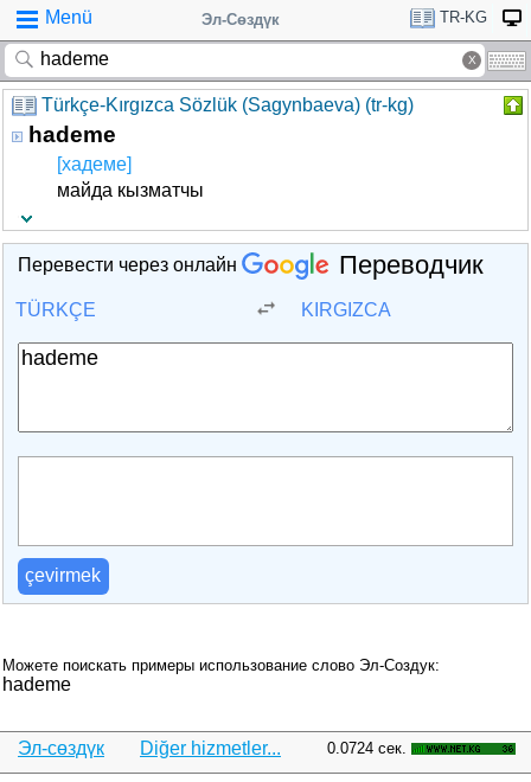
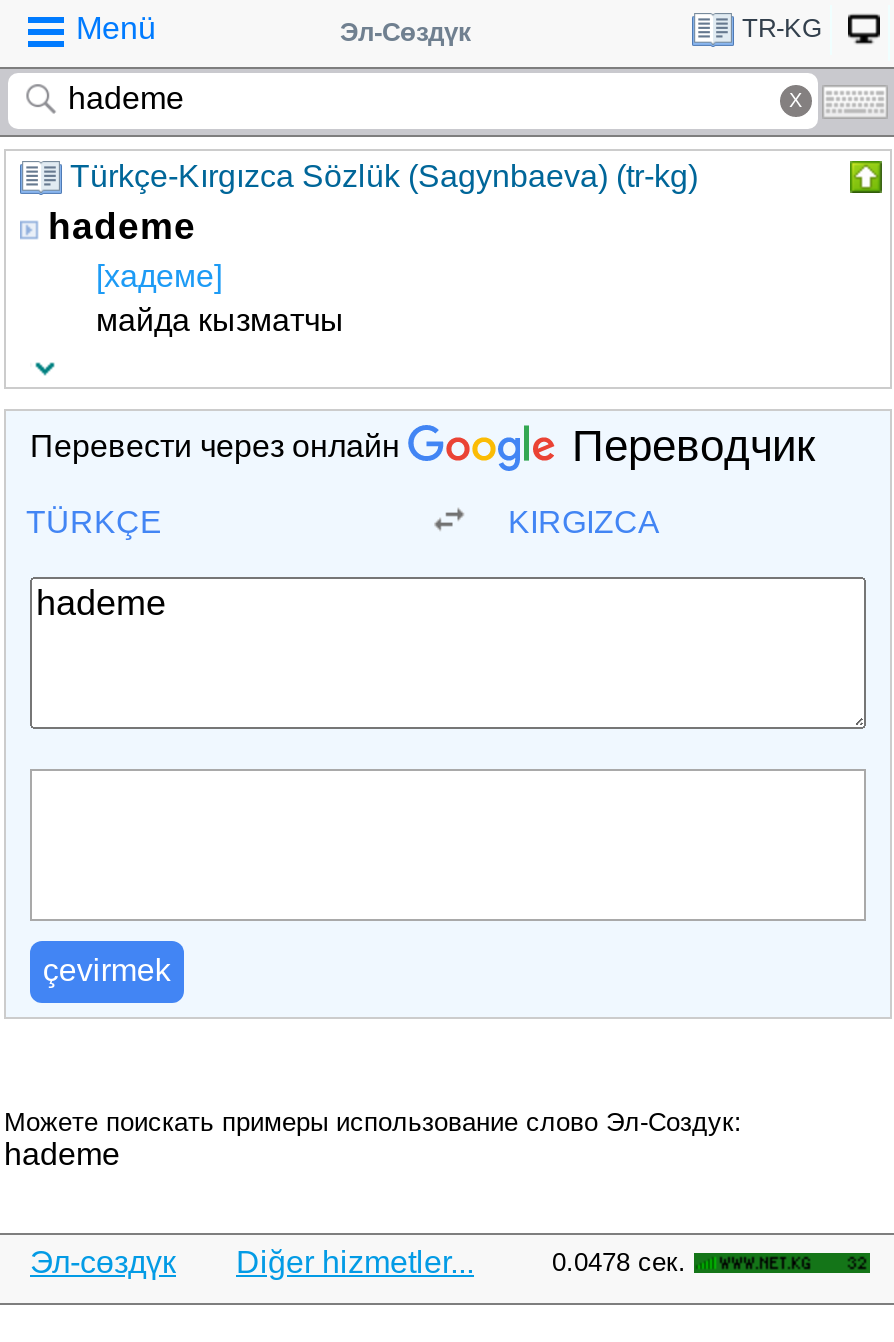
[327,739,407,757] 0.0724 сек. -> [552,1247,686,1277] 0.0478 сек.

